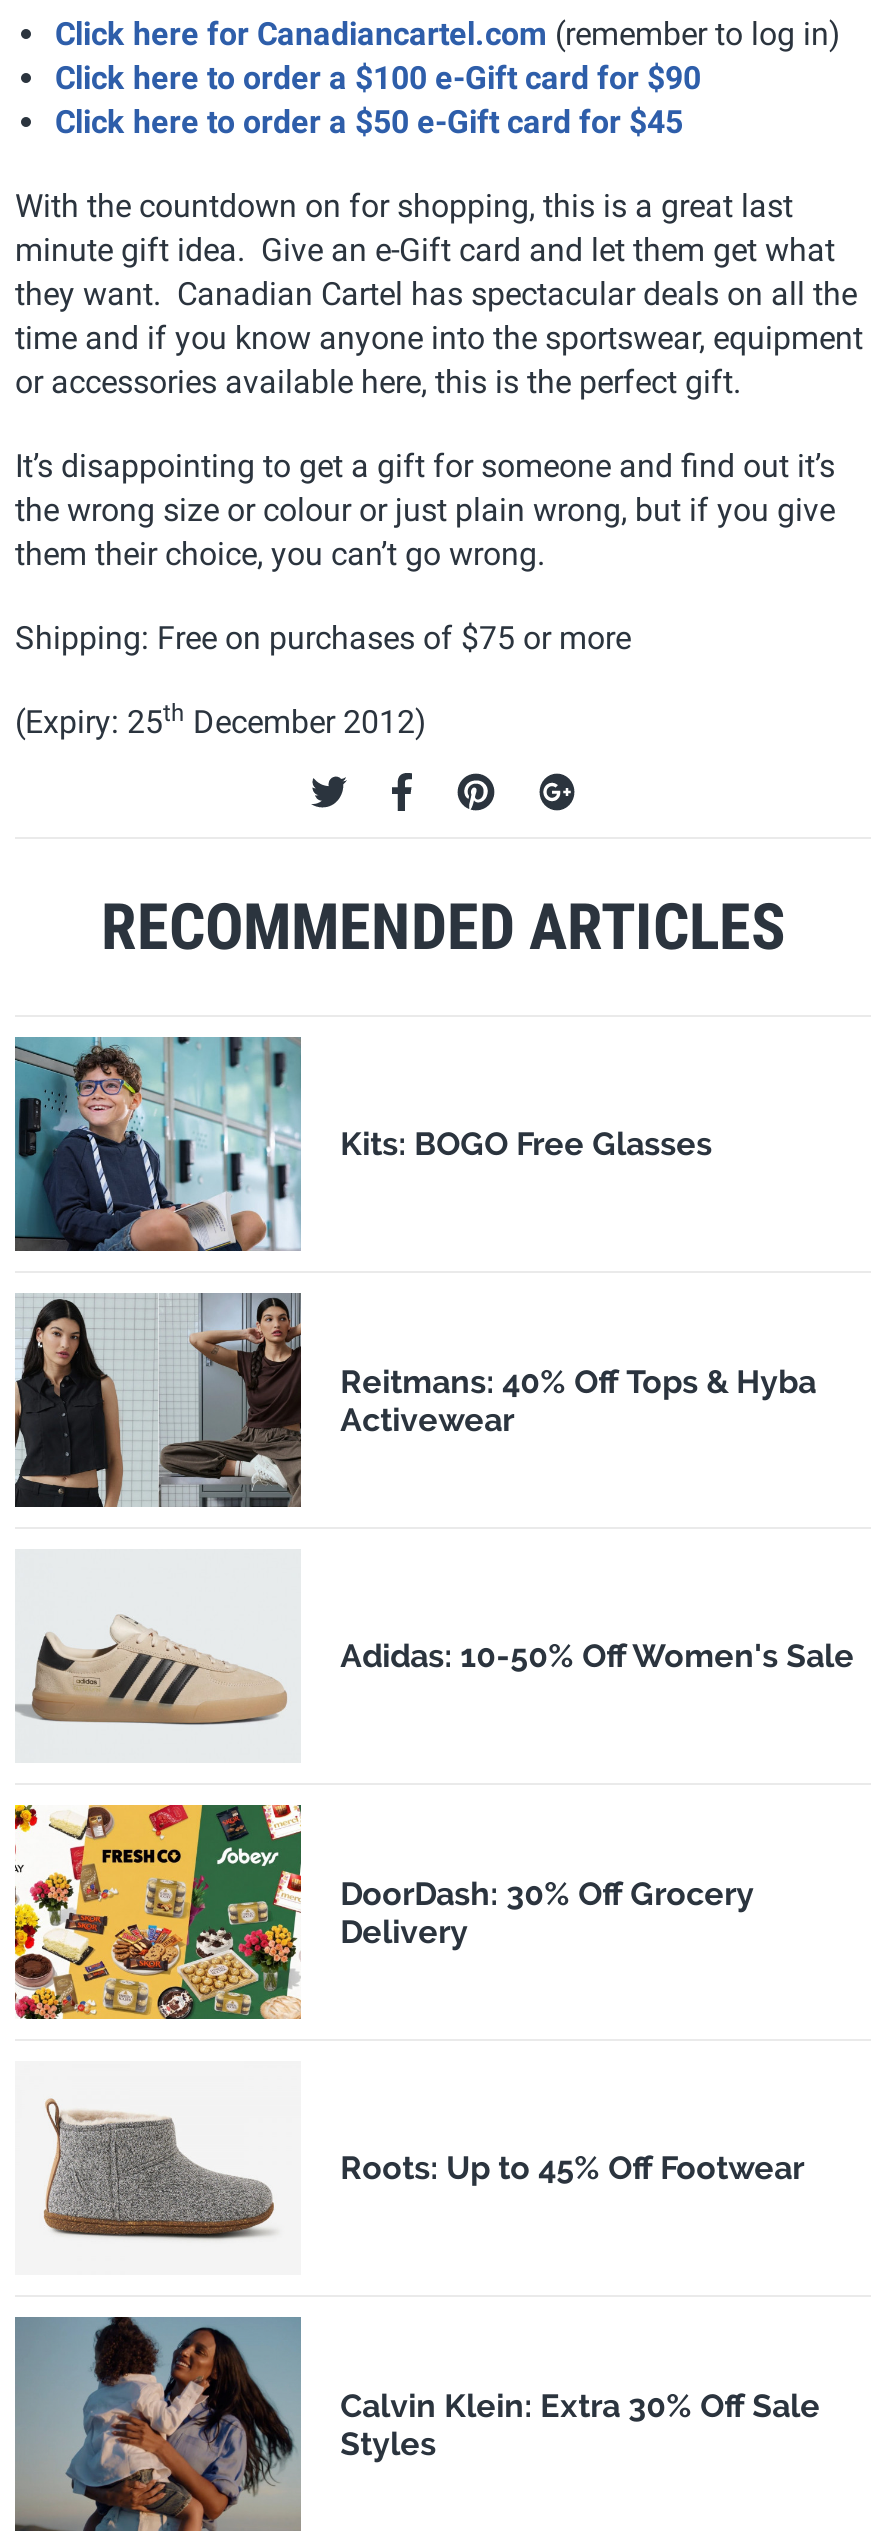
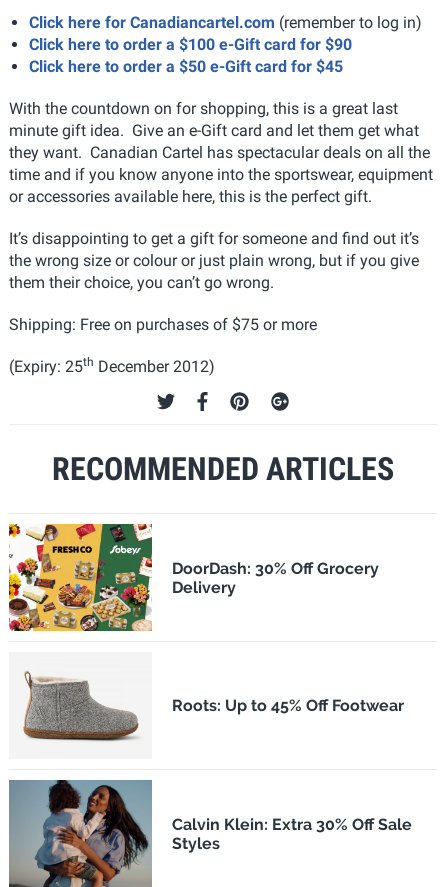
[13,1035,712,1253] [image] | Kits: BOGO Free Glasses -> none
[13,1291,816,1509] [image] | Reitmans: 40% Off Tops & Hyba | Activewear -> none
[17,1613,854,1727] [image] | Adidas: 10-50% Off Women's Sale -> none

